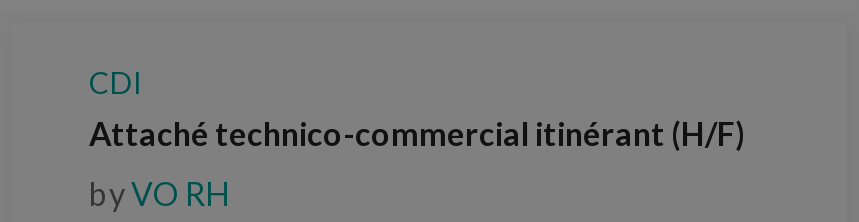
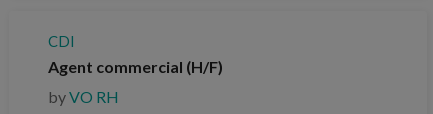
[89,114,745,152] Attaché technico-commercial itinérant (H/F) -> [48,57,223,76] Agent commercial (H/F)

